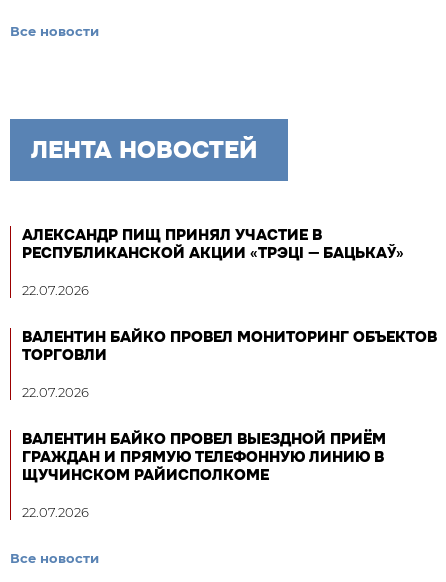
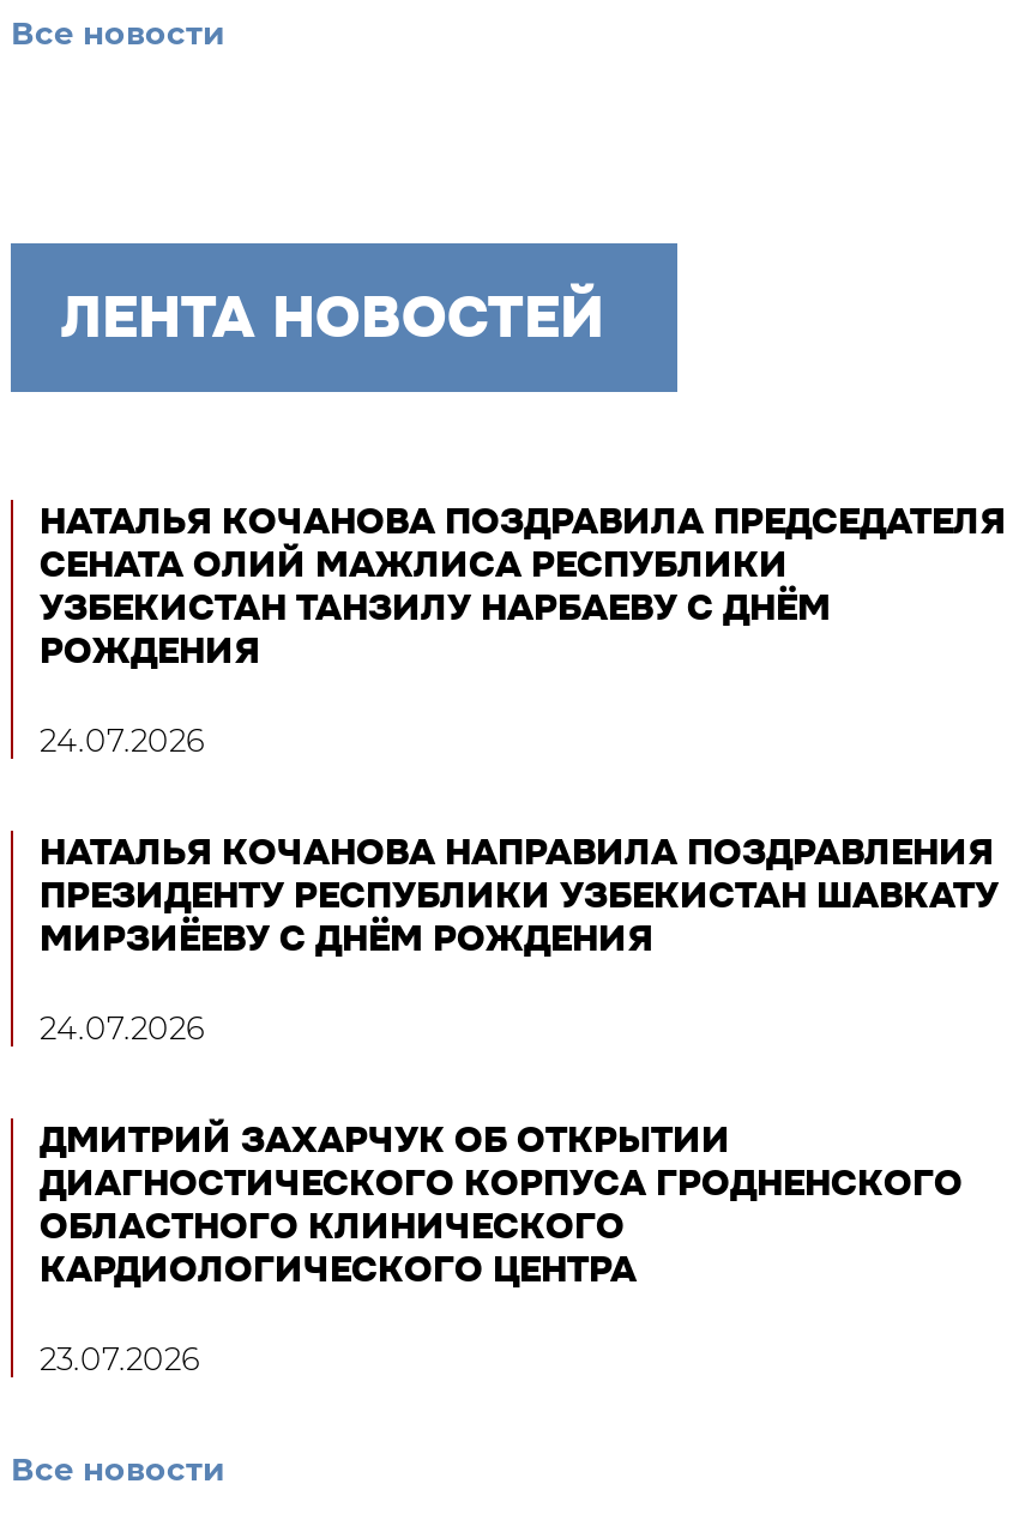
[22,225,404,263] АЛЕКСАНДР ПИЩ ПРИНЯЛ УЧАСТИЕ В | РЕСПУБЛИКАНСКОЙ АКЦИИ «ТРЭЦІ — БАЦЬКАЎ» -> [40,497,1006,674] НАТАЛЬЯ КОЧАНОВА ПОЗДРАВИЛА ПРЕДСЕДАТЕЛЯ | СЕНАТА ОЛИЙ МАЖЛИСА РЕСПУБЛИКИ | УЗБЕКИСТАН ТАНЗИЛУ НАРБАЕВУ С ДНЁМ | РОЖДЕНИЯ
[22,282,89,298] 22.07.2026 -> [40,719,205,758] 24.07.2026
[22,327,437,365] ВАЛЕНТИН БАЙКО ПРОВЕЛ МОНИТОРИНГ ОБЪЕКТОВ | ТОРГОВЛИ -> [40,827,999,962] НАТАЛЬЯ КОЧАНОВА НАПРАВИЛА ПОЗДРАВЛЕНИЯ | ПРЕЗИДЕНТУ РЕСПУБЛИКИ УЗБЕКИСТАН ШАВКАТУ | МИРЗИЁЕВУ С ДНЁМ РОЖДЕНИЯ
[22,384,89,400] 22.07.2026 -> [40,1007,205,1046] 24.07.2026
[22,429,386,485] ВАЛЕНТИН БАЙКО ПРОВЕЛ ВЫЕЗДНОЙ ПРИЁМ | ГРАЖДАН И ПРЯМУЮ ТЕЛЕФОННУЮ ЛИНИЮ В | ЩУЧИНСКОМ РАЙИСПОЛКОМЕ -> [40,1115,963,1292] ДМИТРИЙ ЗАХАРЧУК ОБ ОТКРЫТИИ | ДИАГНОСТИЧЕСКОГО КОРПУСА ГРОДНЕНСКОГО | ОБЛАСТНОГО КЛИНИЧЕСКОГО | КАРДИОЛОГИЧЕСКОГО ЦЕНТРА
[22,504,89,520] 22.07.2026 -> [40,1338,200,1376] 23.07.2026

